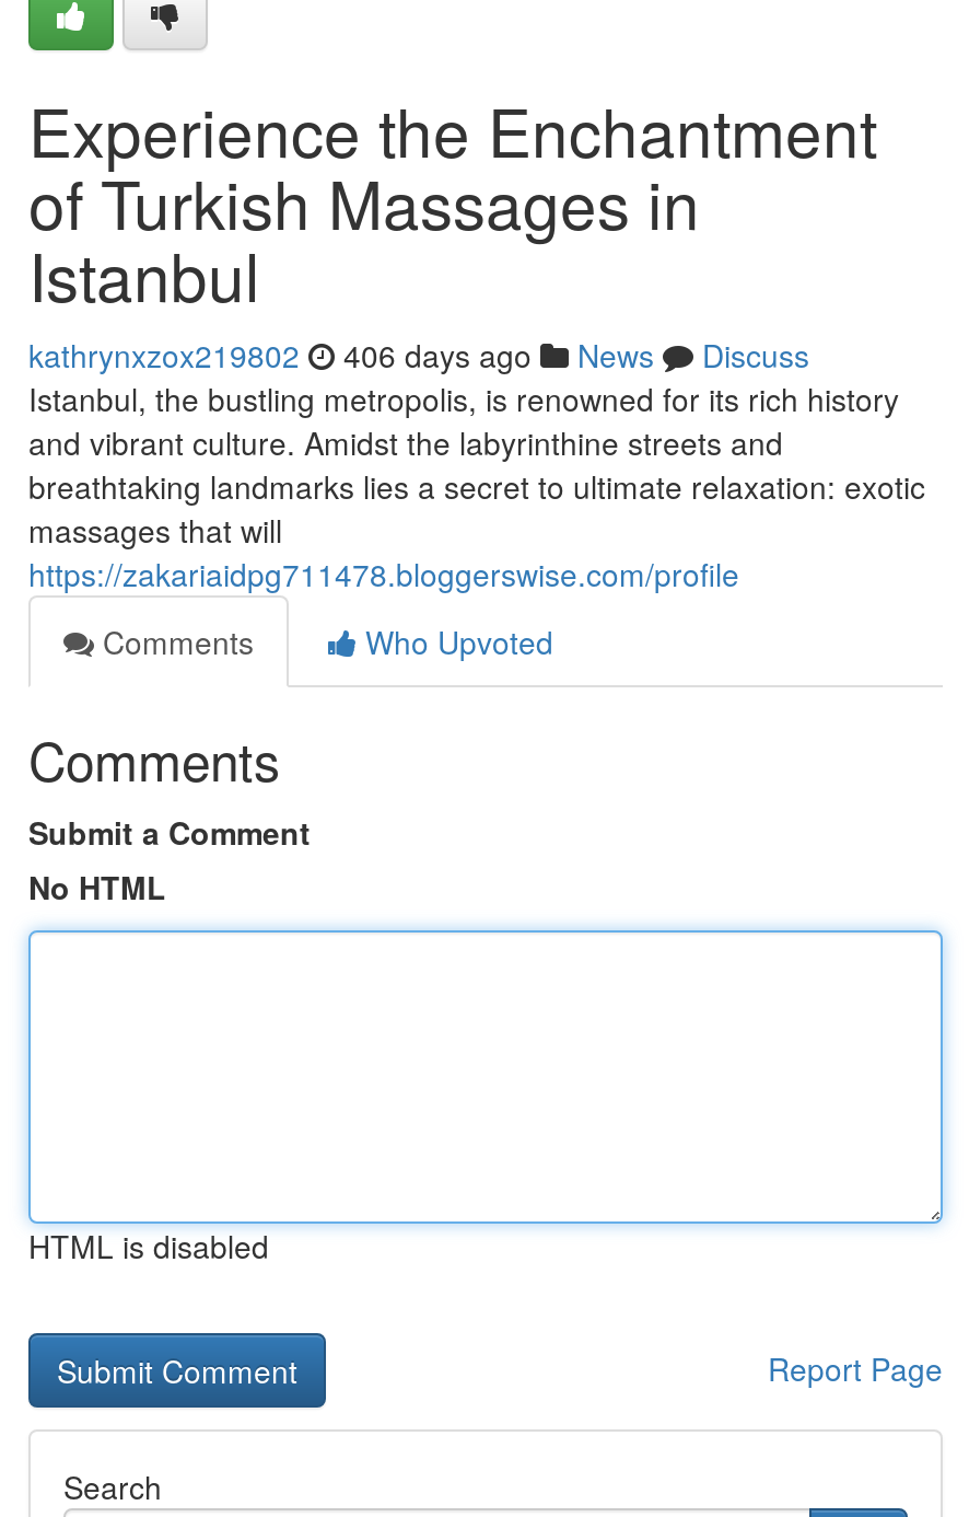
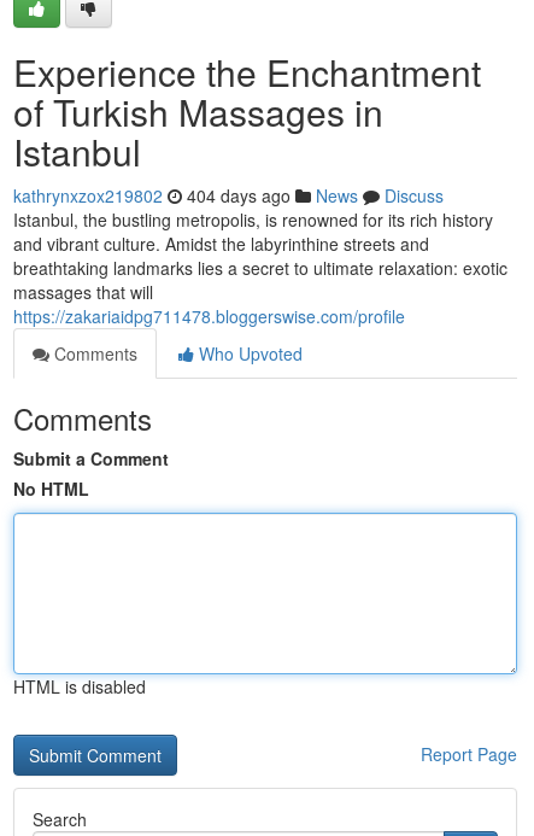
[28,333,809,377] kathrynxzox219802 406 days ago News Discuss -> [13,183,444,207] kathrynxzox219802 404 days ago News Discuss

